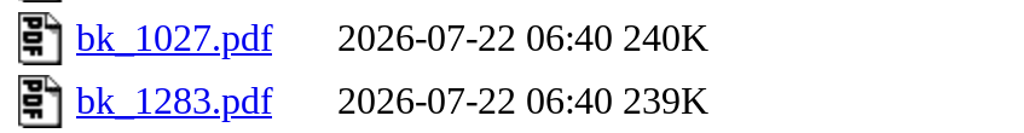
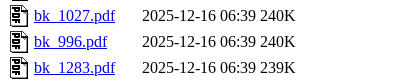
[337,18,710,59] 2026-07-22 06:40 240K -> [34,7,296,50] 2025-12-16 06:39 240K | bk_996.pdf | 2025-12-16 06:39 240K
[76,81,710,122] bk_1283.pdf 2026-07-22 06:40 239K -> [34,59,296,76] bk_1283.pdf 2025-12-16 06:39 239K

